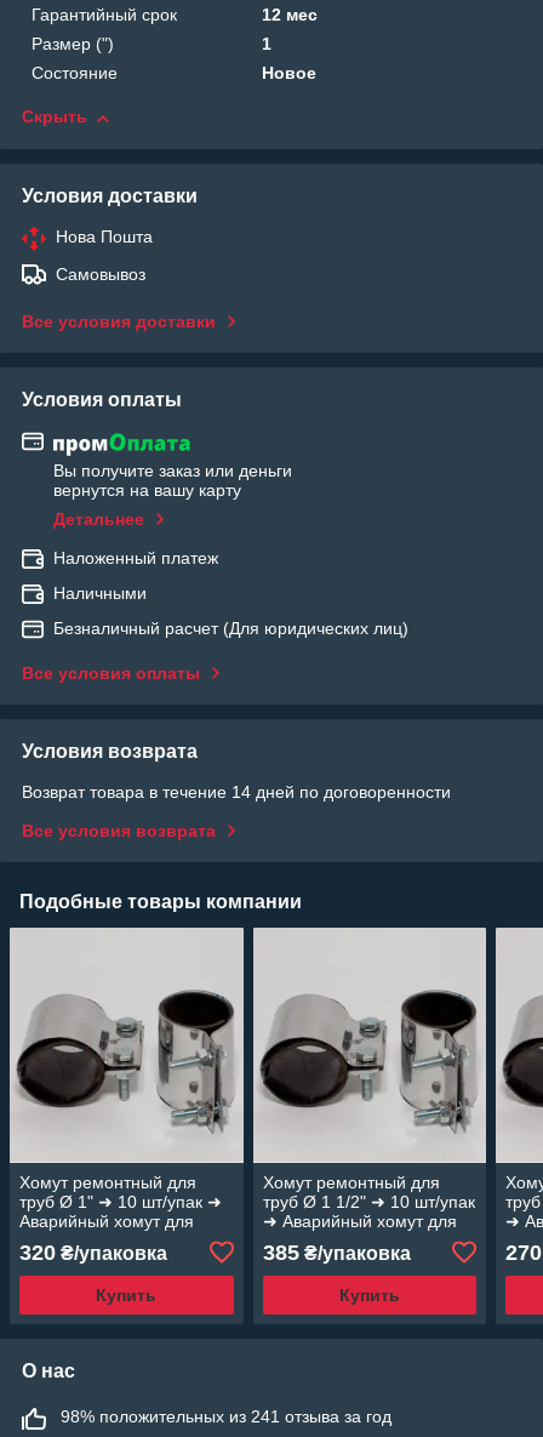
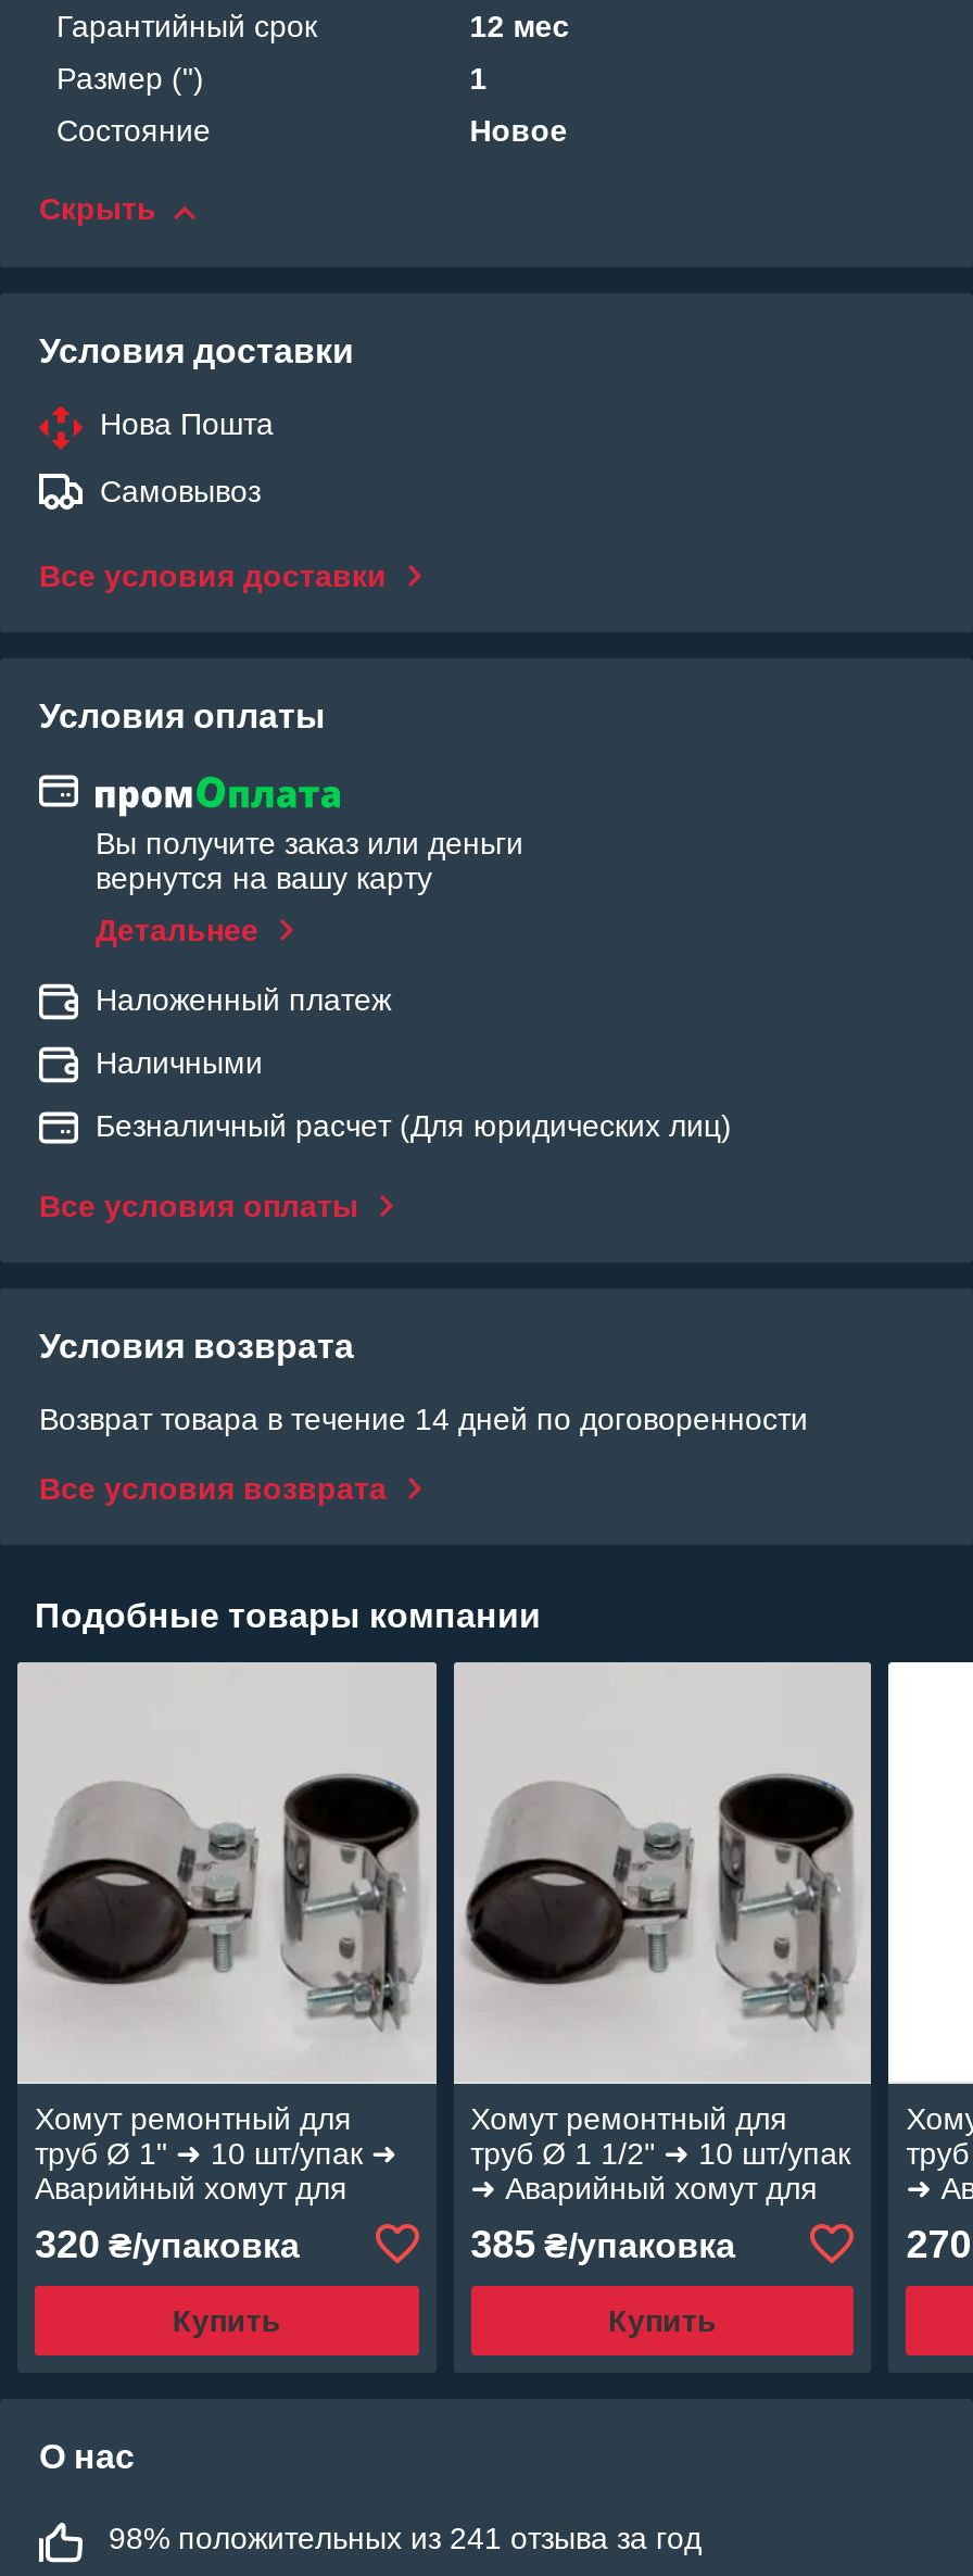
[496,928,539,1161] [image] -> none

